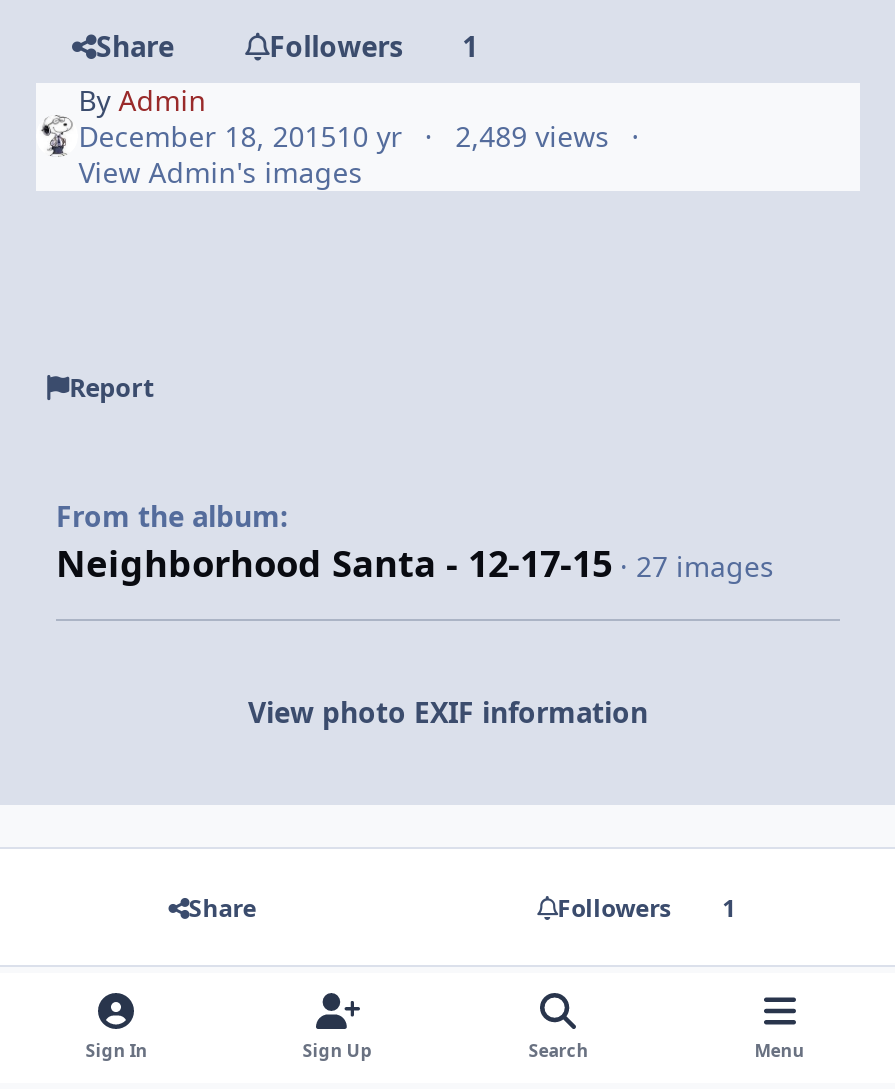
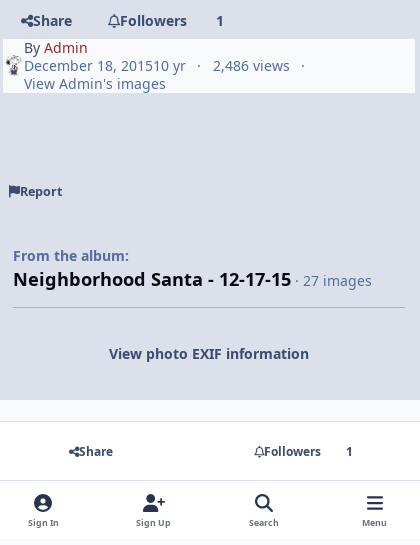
[78,116,609,154] December 18, 201510 yr 2,489 views -> [24,55,290,74] December 18, 201510 yr 2,486 views

